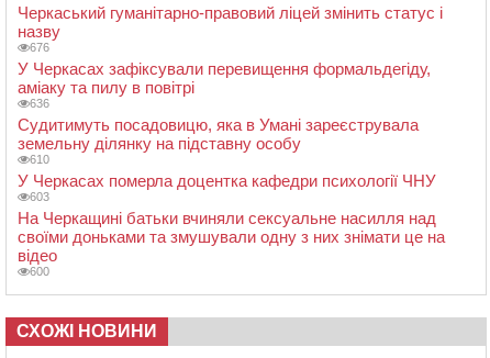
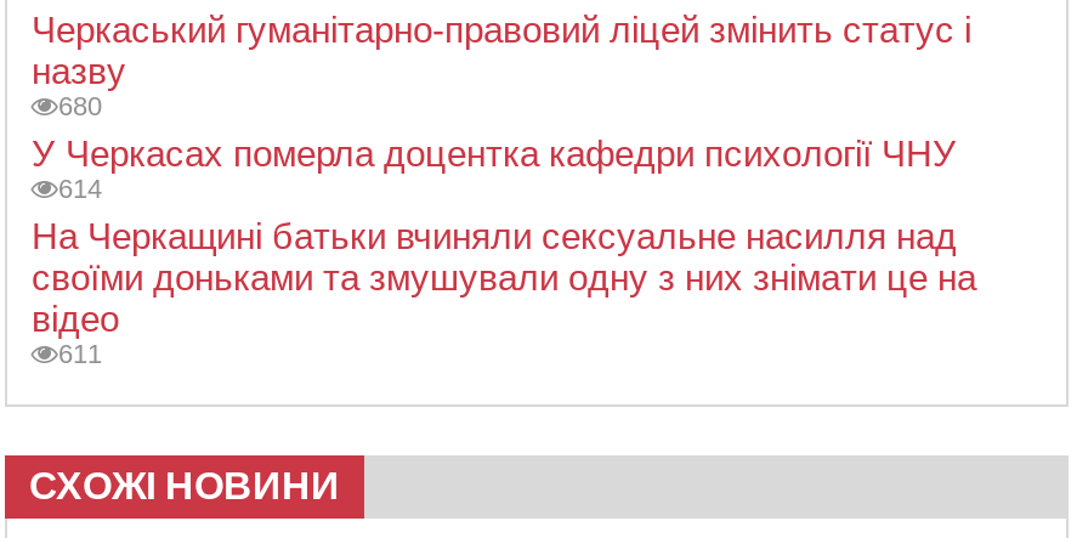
[18,41,431,166] 676 | У Черкасах зафіксували перевищення формальдегіду, | аміаку та пилу в повітрі | 636 | Судитимуть посадовицю, яка в Умані зареєструвала | земельну ділянку на підставну особу | 610 -> [58,90,102,119] 680
[30,190,49,203] 603 -> [58,173,102,202] 614
[30,265,49,278] 600 -> [58,338,102,367] 611

